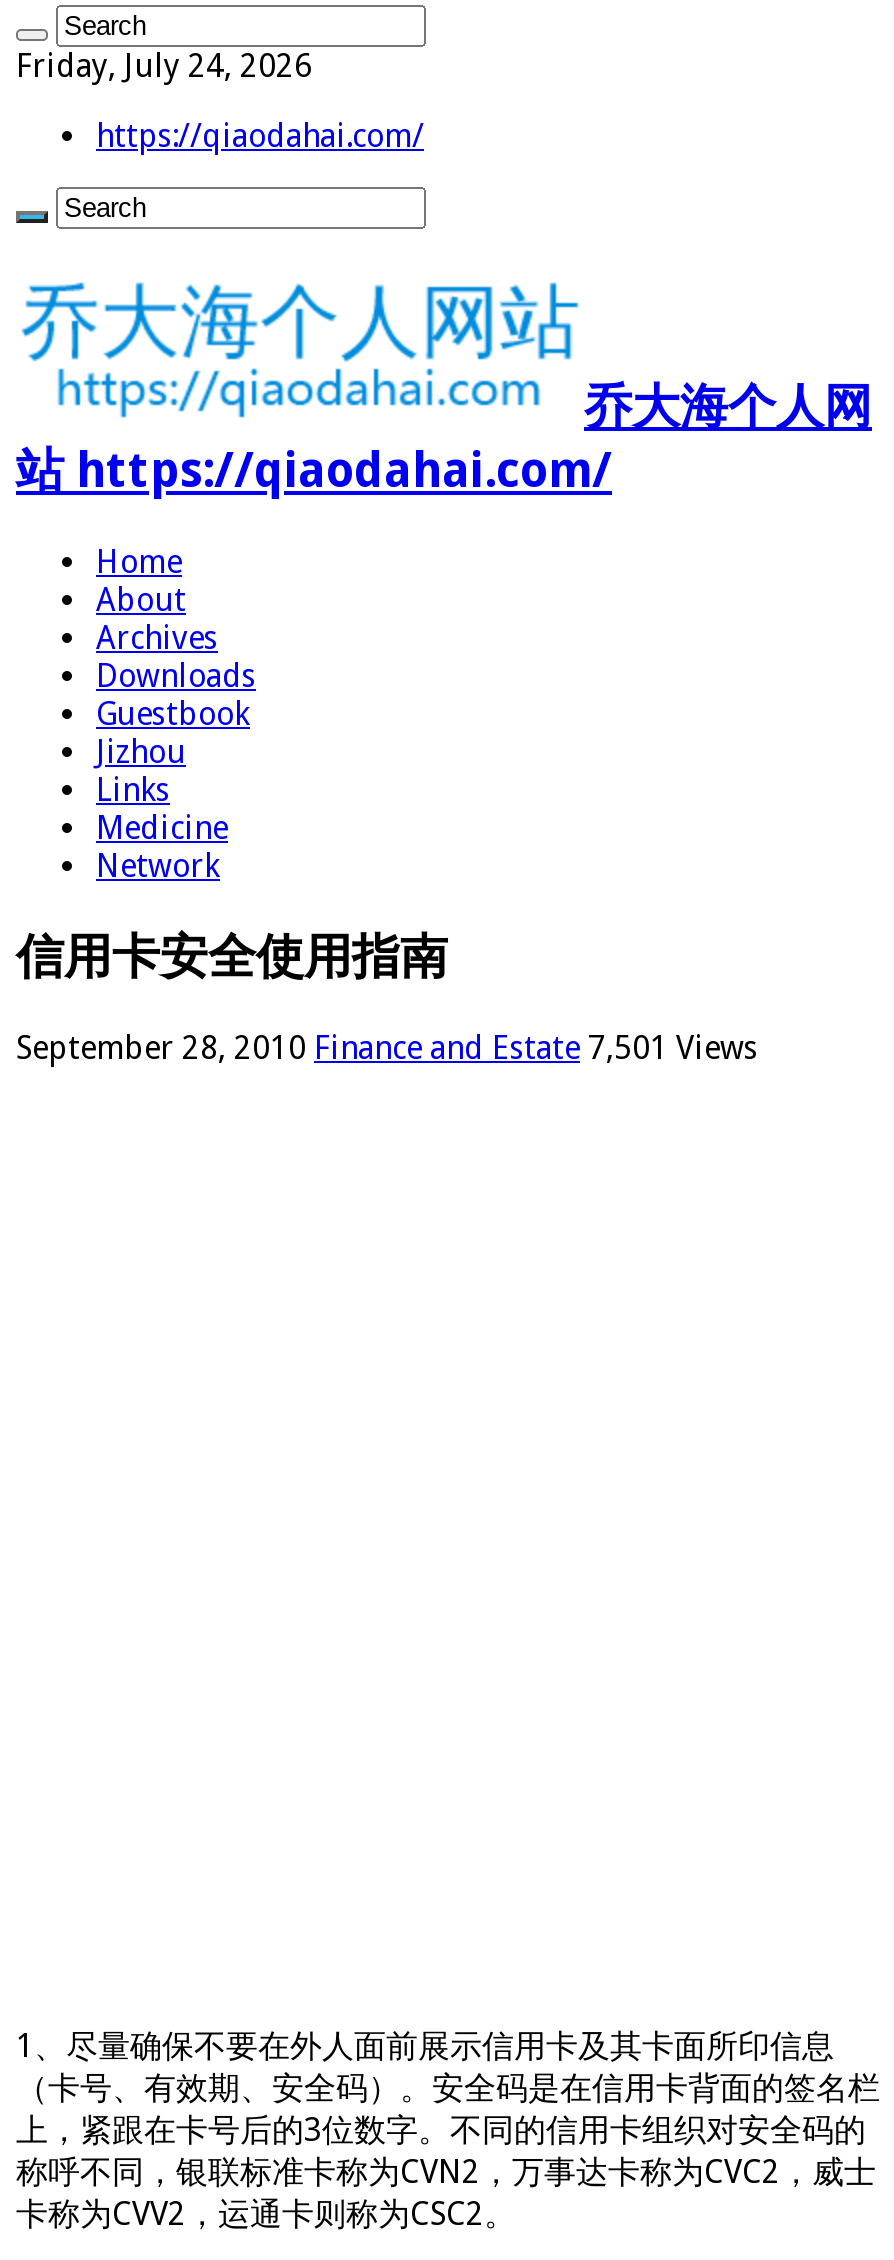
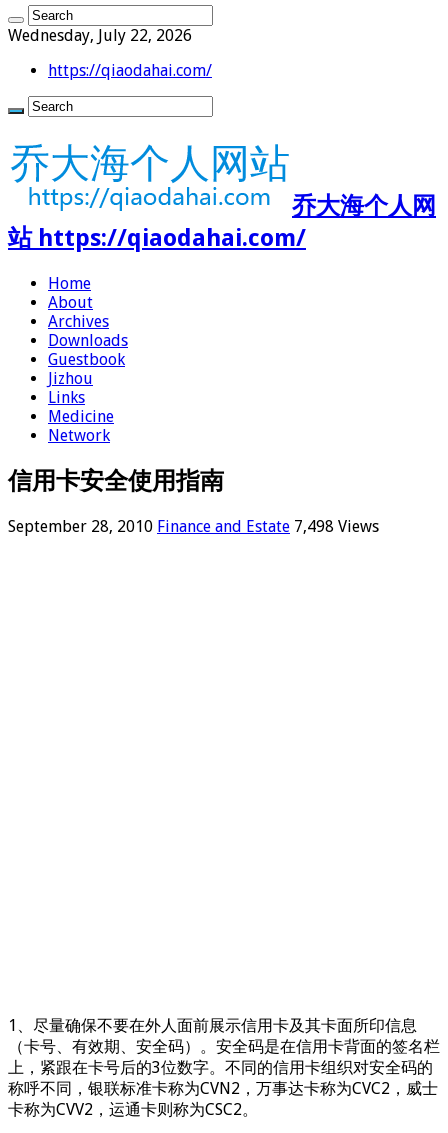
[16,47,312,85] Friday, July 24, 2026 -> [8,26,192,45] Wednesday, July 22, 2026
[16,1028,758,1066] September 28, 2010 Finance and Estate 7,501 Views -> [8,517,379,536] September 28, 2010 Finance and Estate 7,498 Views

